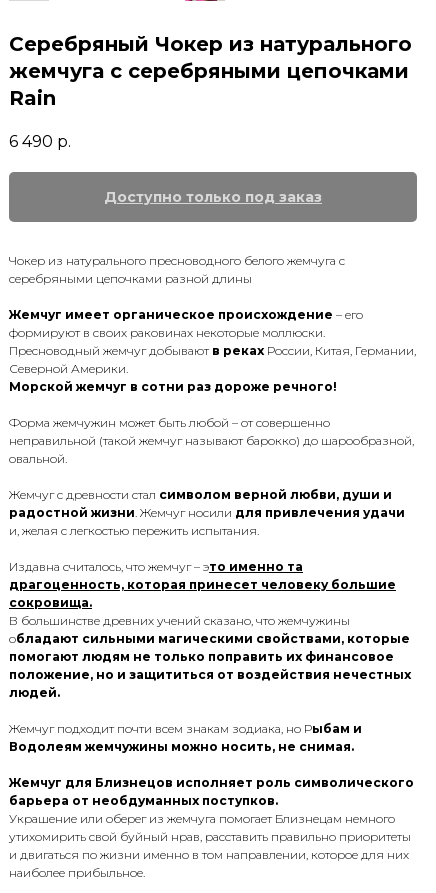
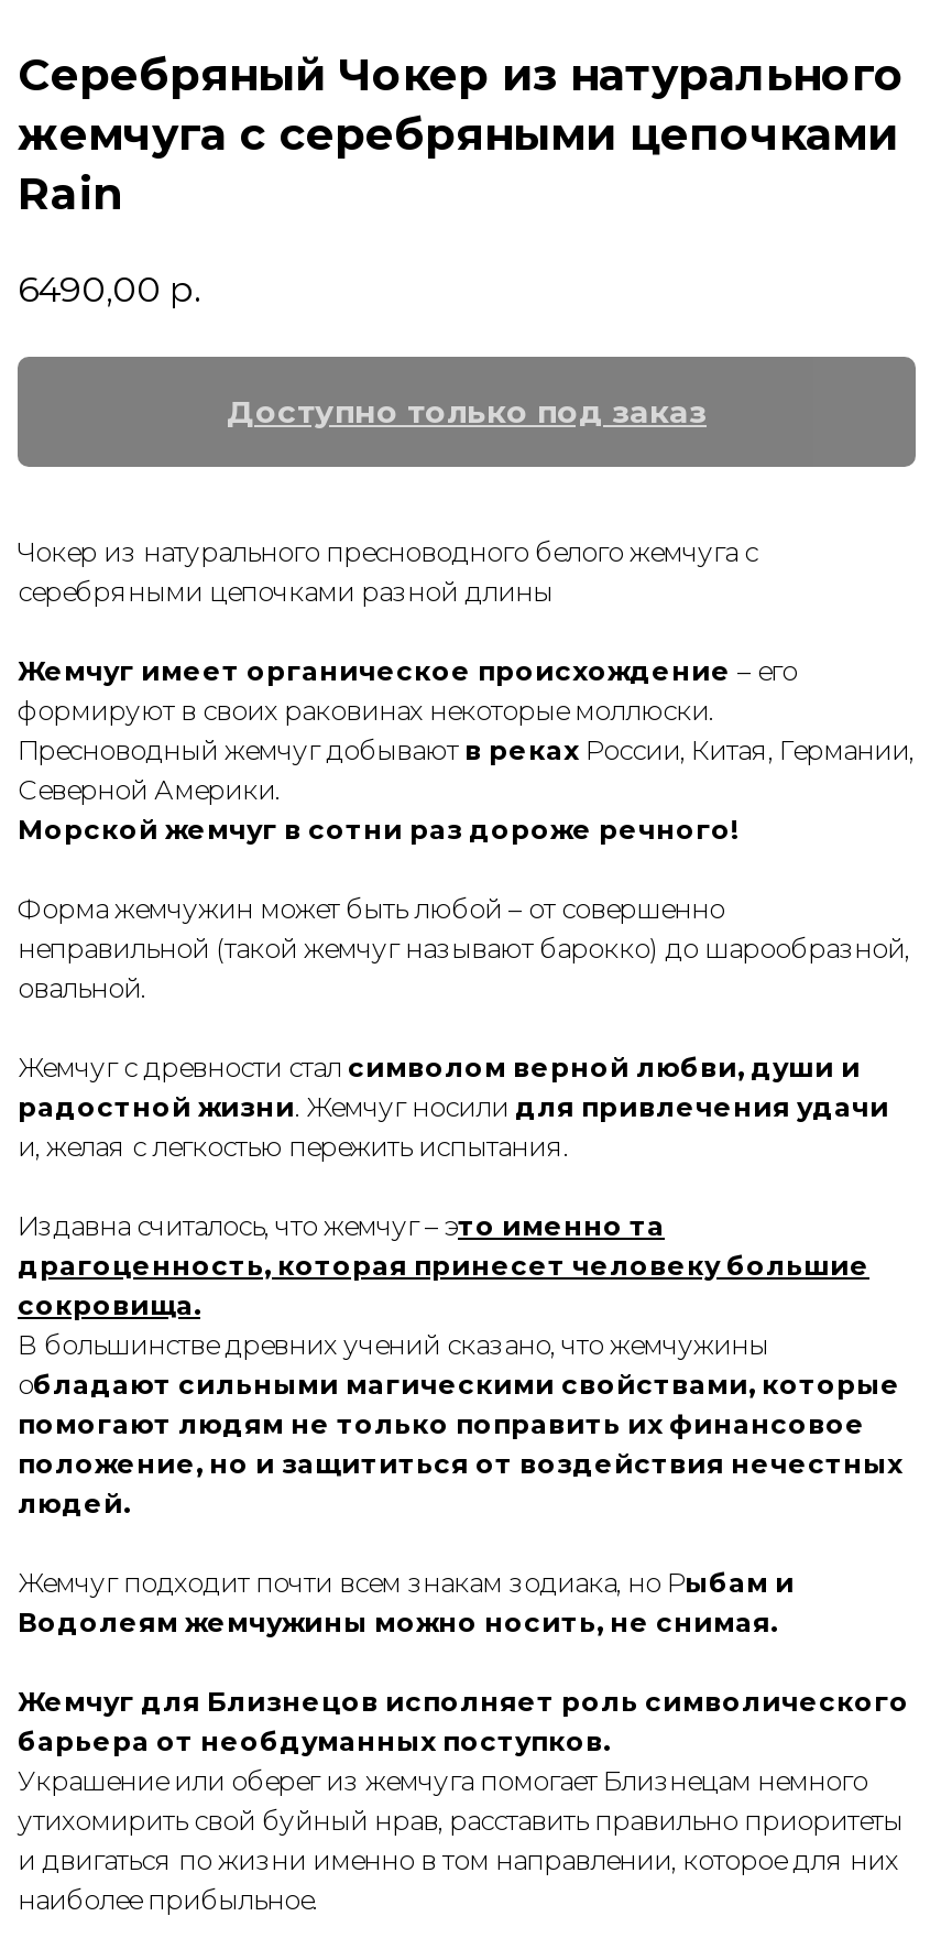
[9,132,71,151] 6 490 р. -> [18,269,200,311] 6490,00 р.

